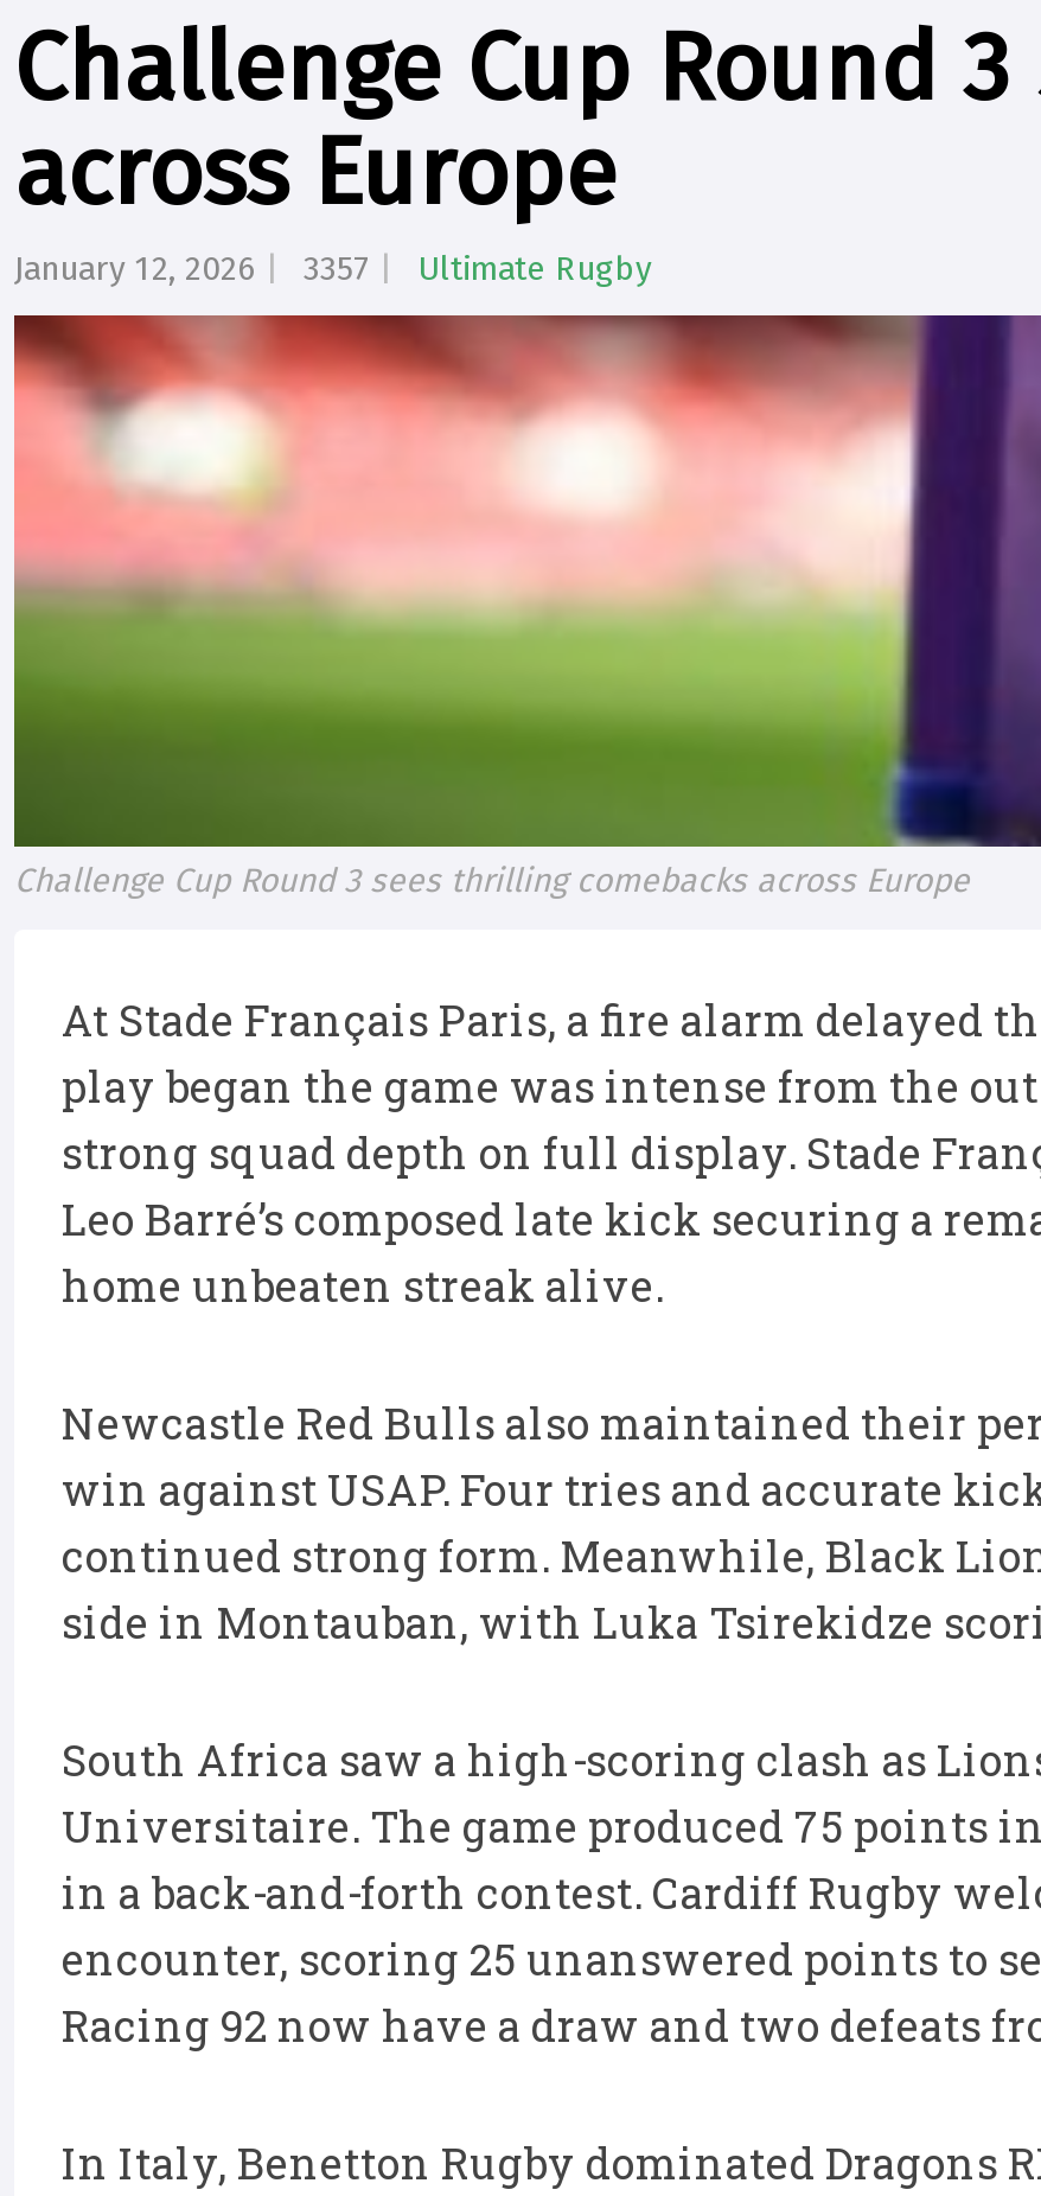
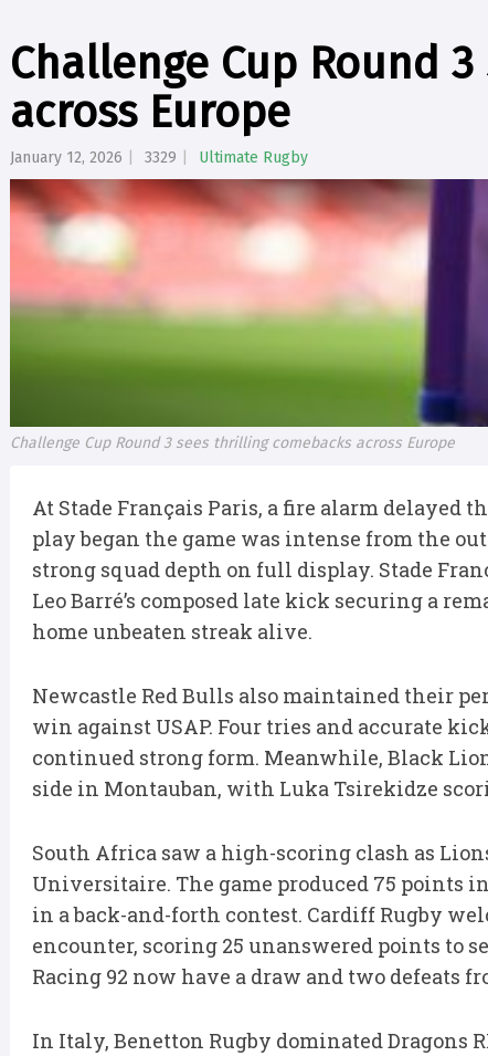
[14,249,652,289] January 12, 2026 3357 Ultimate Rugby -> [10,148,308,167] January 12, 2026 3329 Ultimate Rugby

